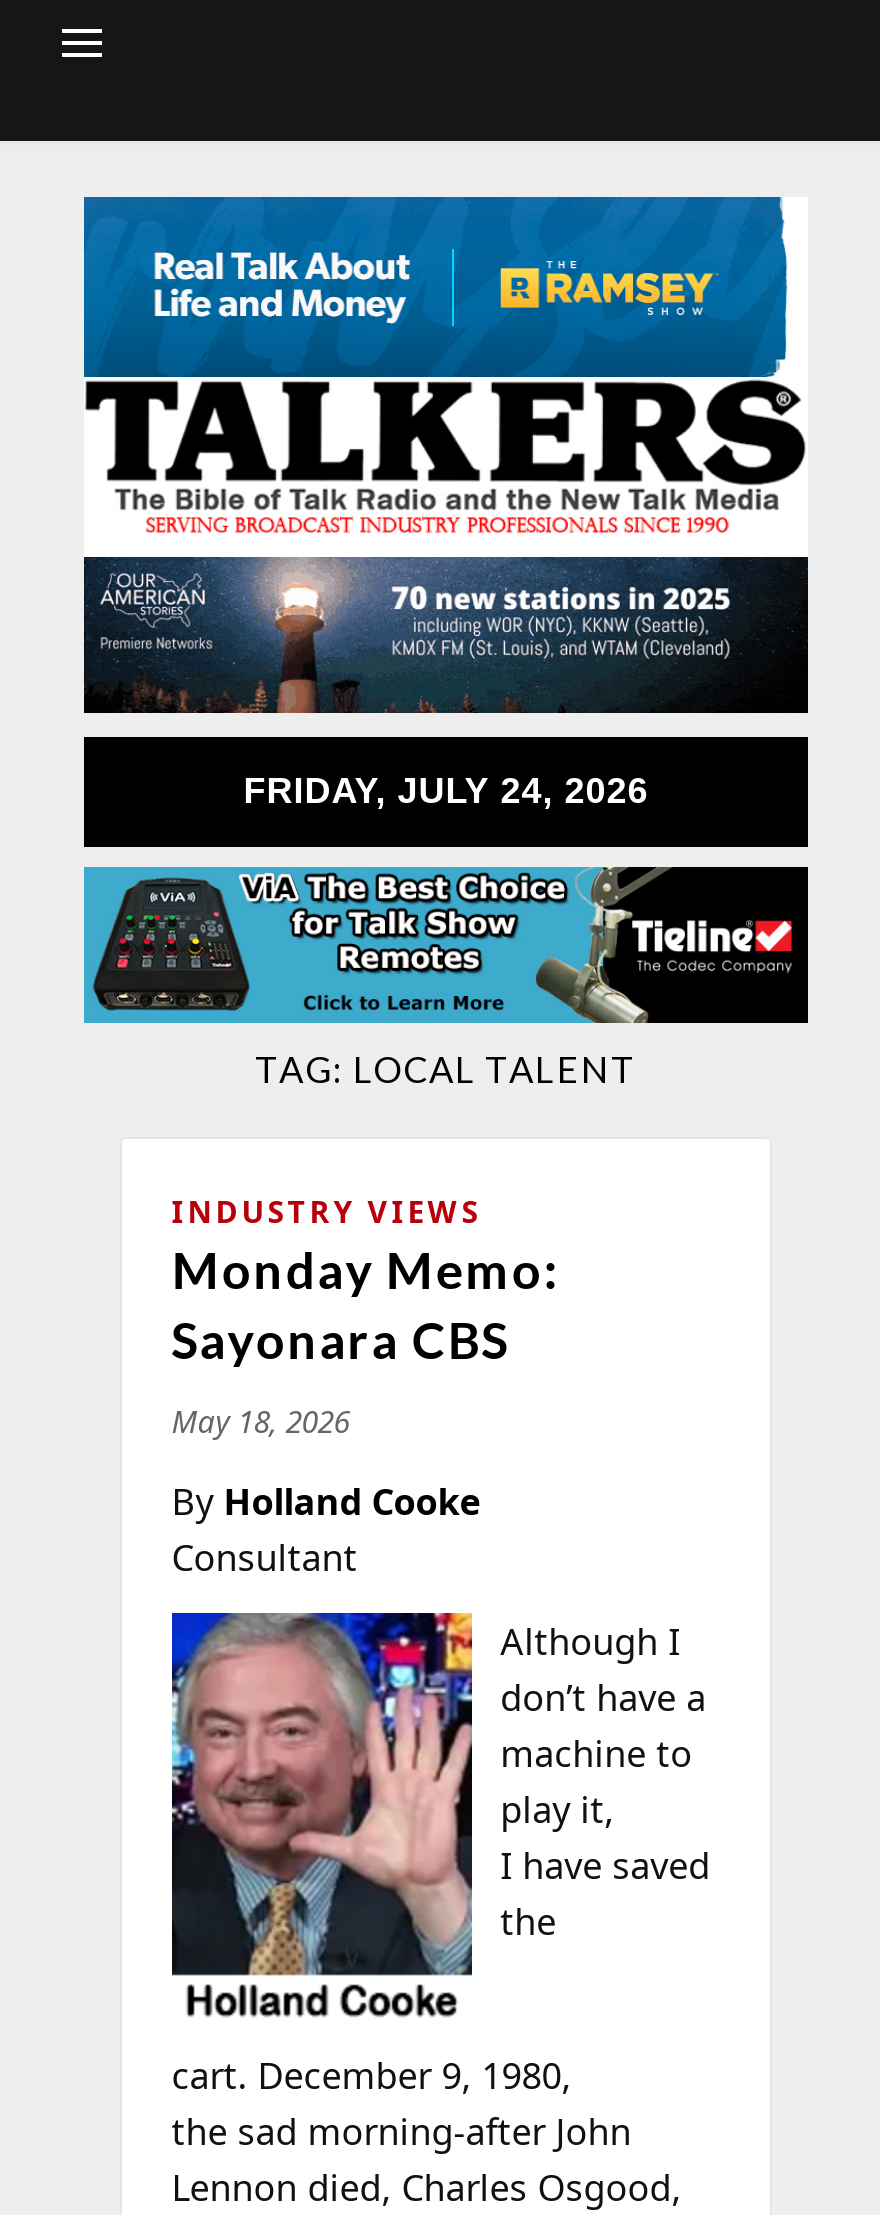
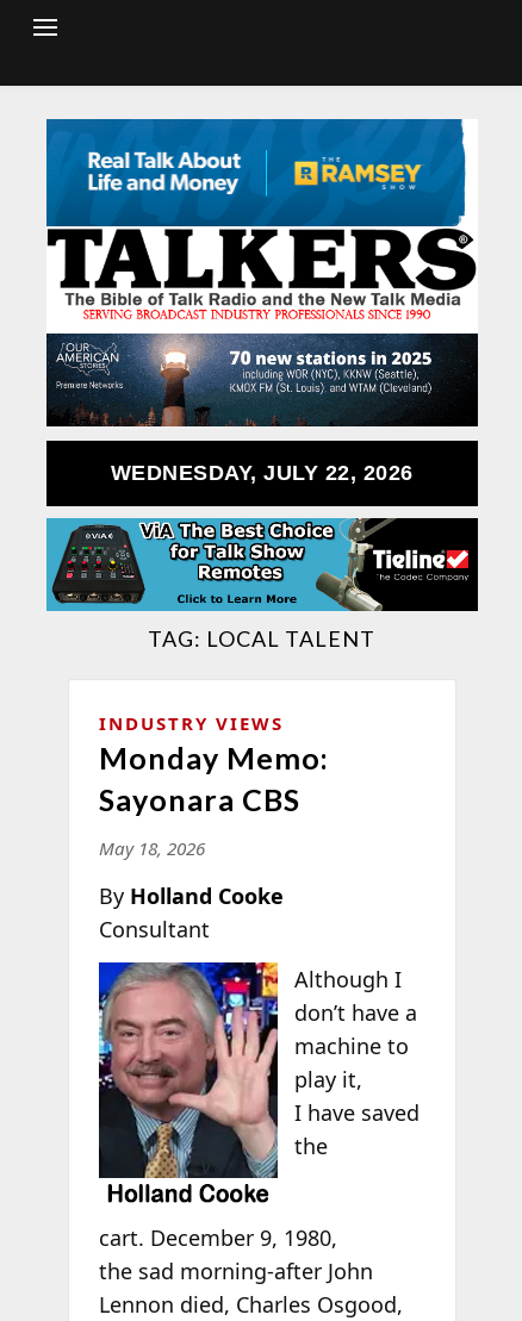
[243,771,648,811] FRIDAY, JULY 24, 2026 -> [111,461,414,485] WEDNESDAY, JULY 22, 2026

